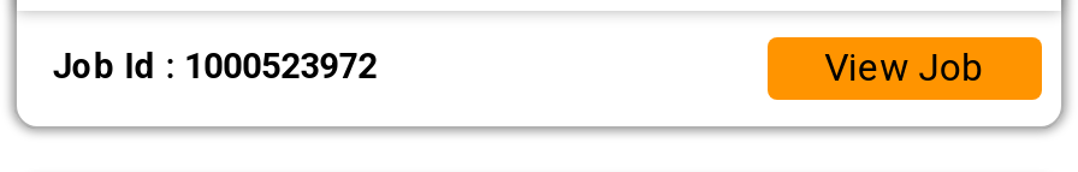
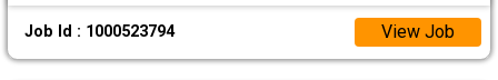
[52,48,377,89] Job Id : 1000523972 -> [24,23,174,42] Job Id : 1000523794

